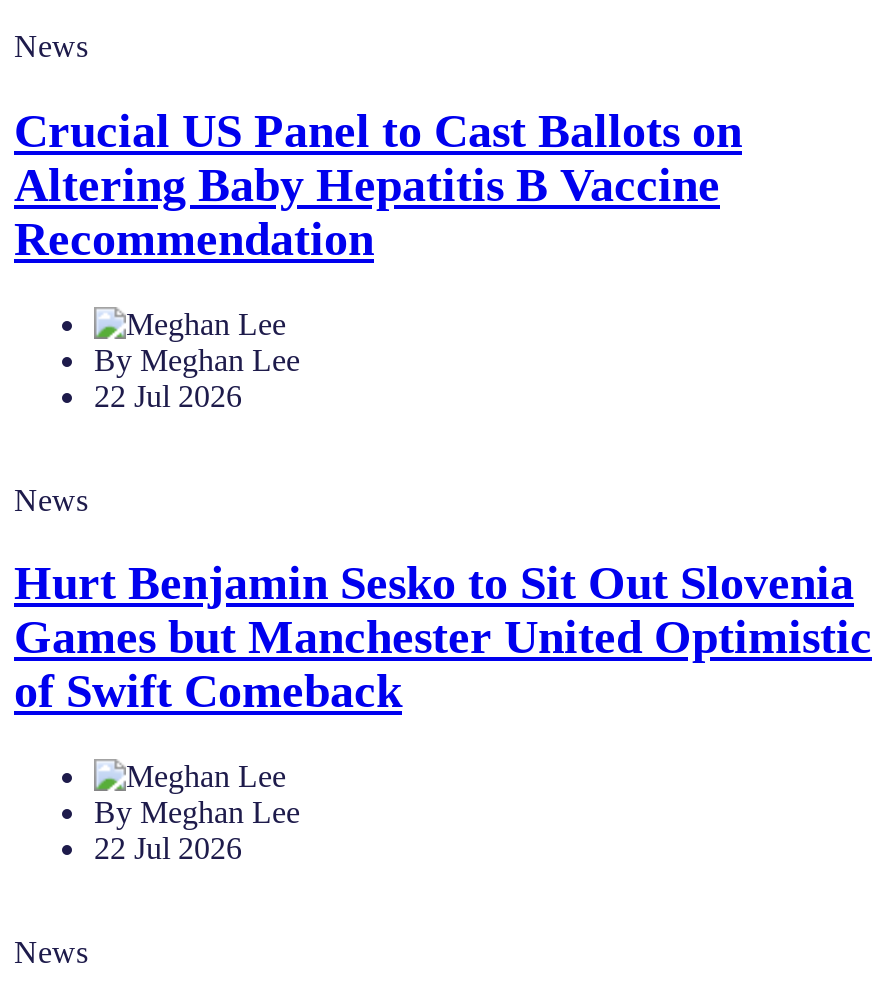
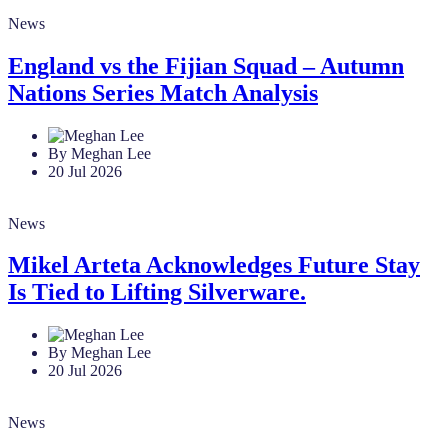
[14,104,742,264] Crucial US Panel to Cast Ballots on | Altering Baby Hepatitis B Vaccine | Recommendation -> [8,53,404,106] England vs the Fijian Squad – Autumn | Nations Series Match Analysis
[94,378,242,412] 22 Jul 2026 -> [48,162,122,179] 20 Jul 2026
[14,558,872,718] Hurt Benjamin Sesko to Sit Out Slovenia | Games but Manchester United Optimistic | of Swift Comeback -> [8,252,420,305] Mikel Arteta Acknowledges Future Stay | Is Tied to Lifting Silverware.
[94,832,242,866] 22 Jul 2026 -> [48,362,122,379] 20 Jul 2026

